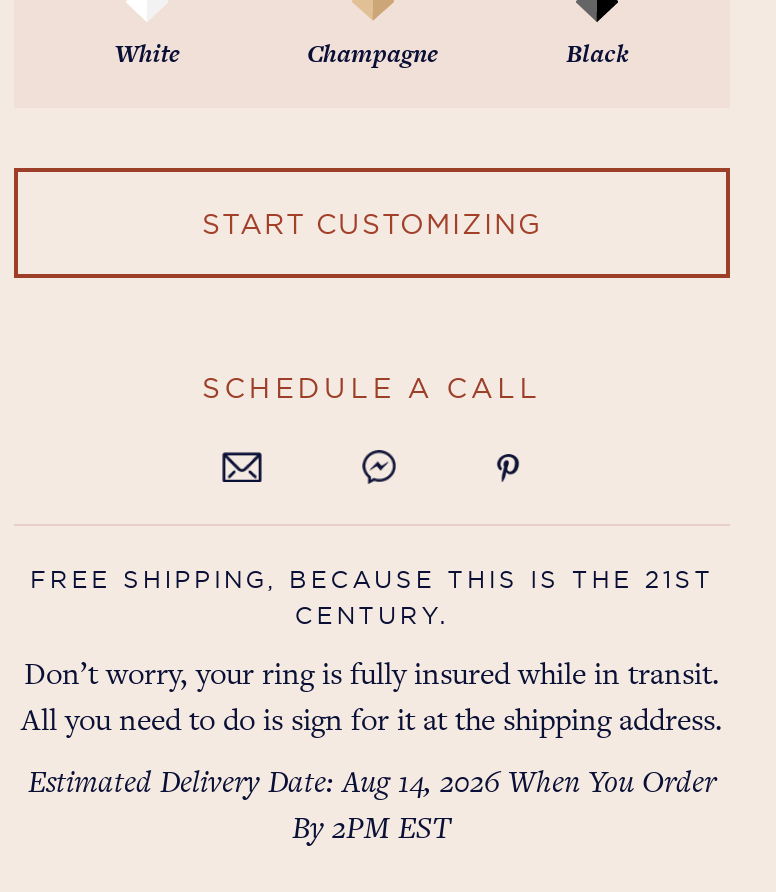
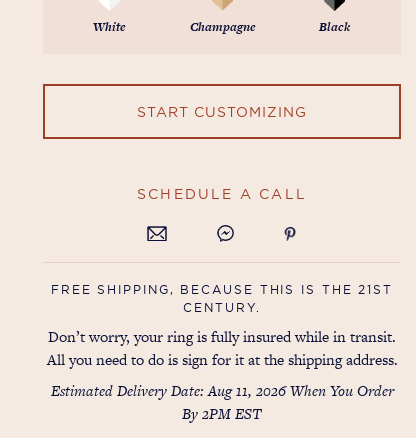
[28,760,716,802] Estimated Delivery Date: Aug 14, 2026 When You Order -> [50,380,393,401] Estimated Delivery Date: Aug 11, 2026 When You Order

